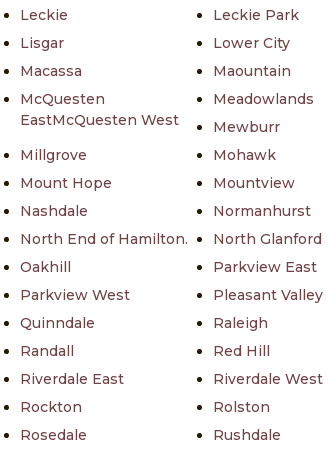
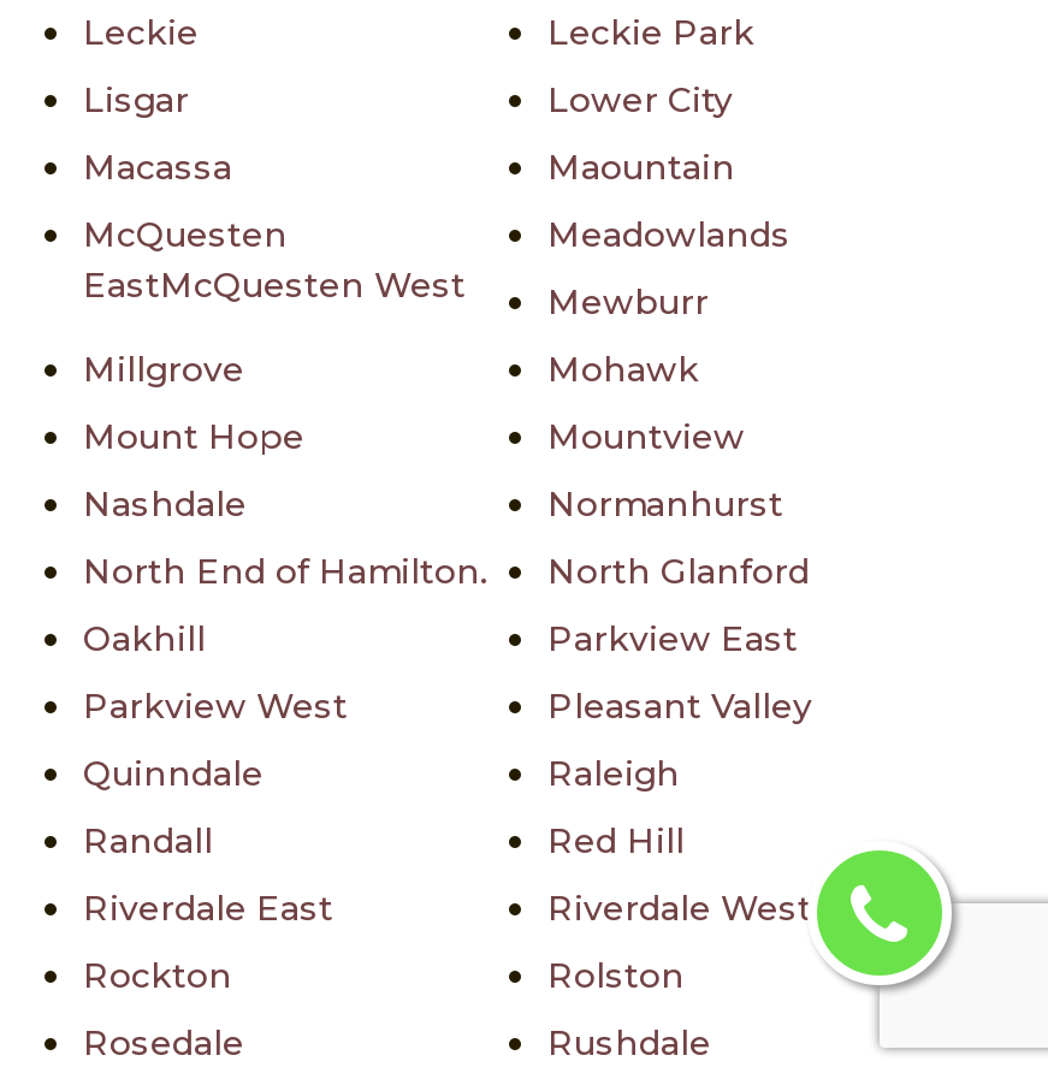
none -> [819,848,1041,1055] [image]

